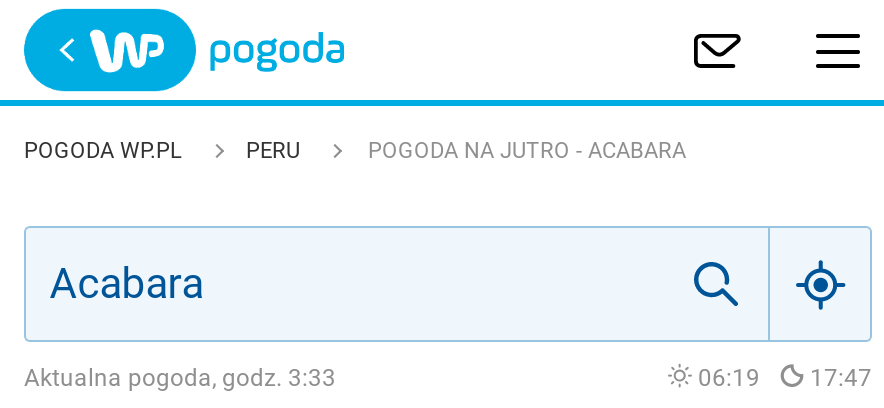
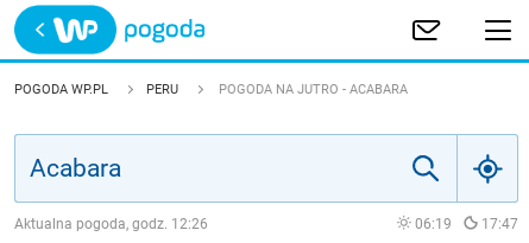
[24,364,336,392] Aktualna pogoda, godz. 3:33 -> [14,216,208,232] Aktualna pogoda, godz. 12:26

